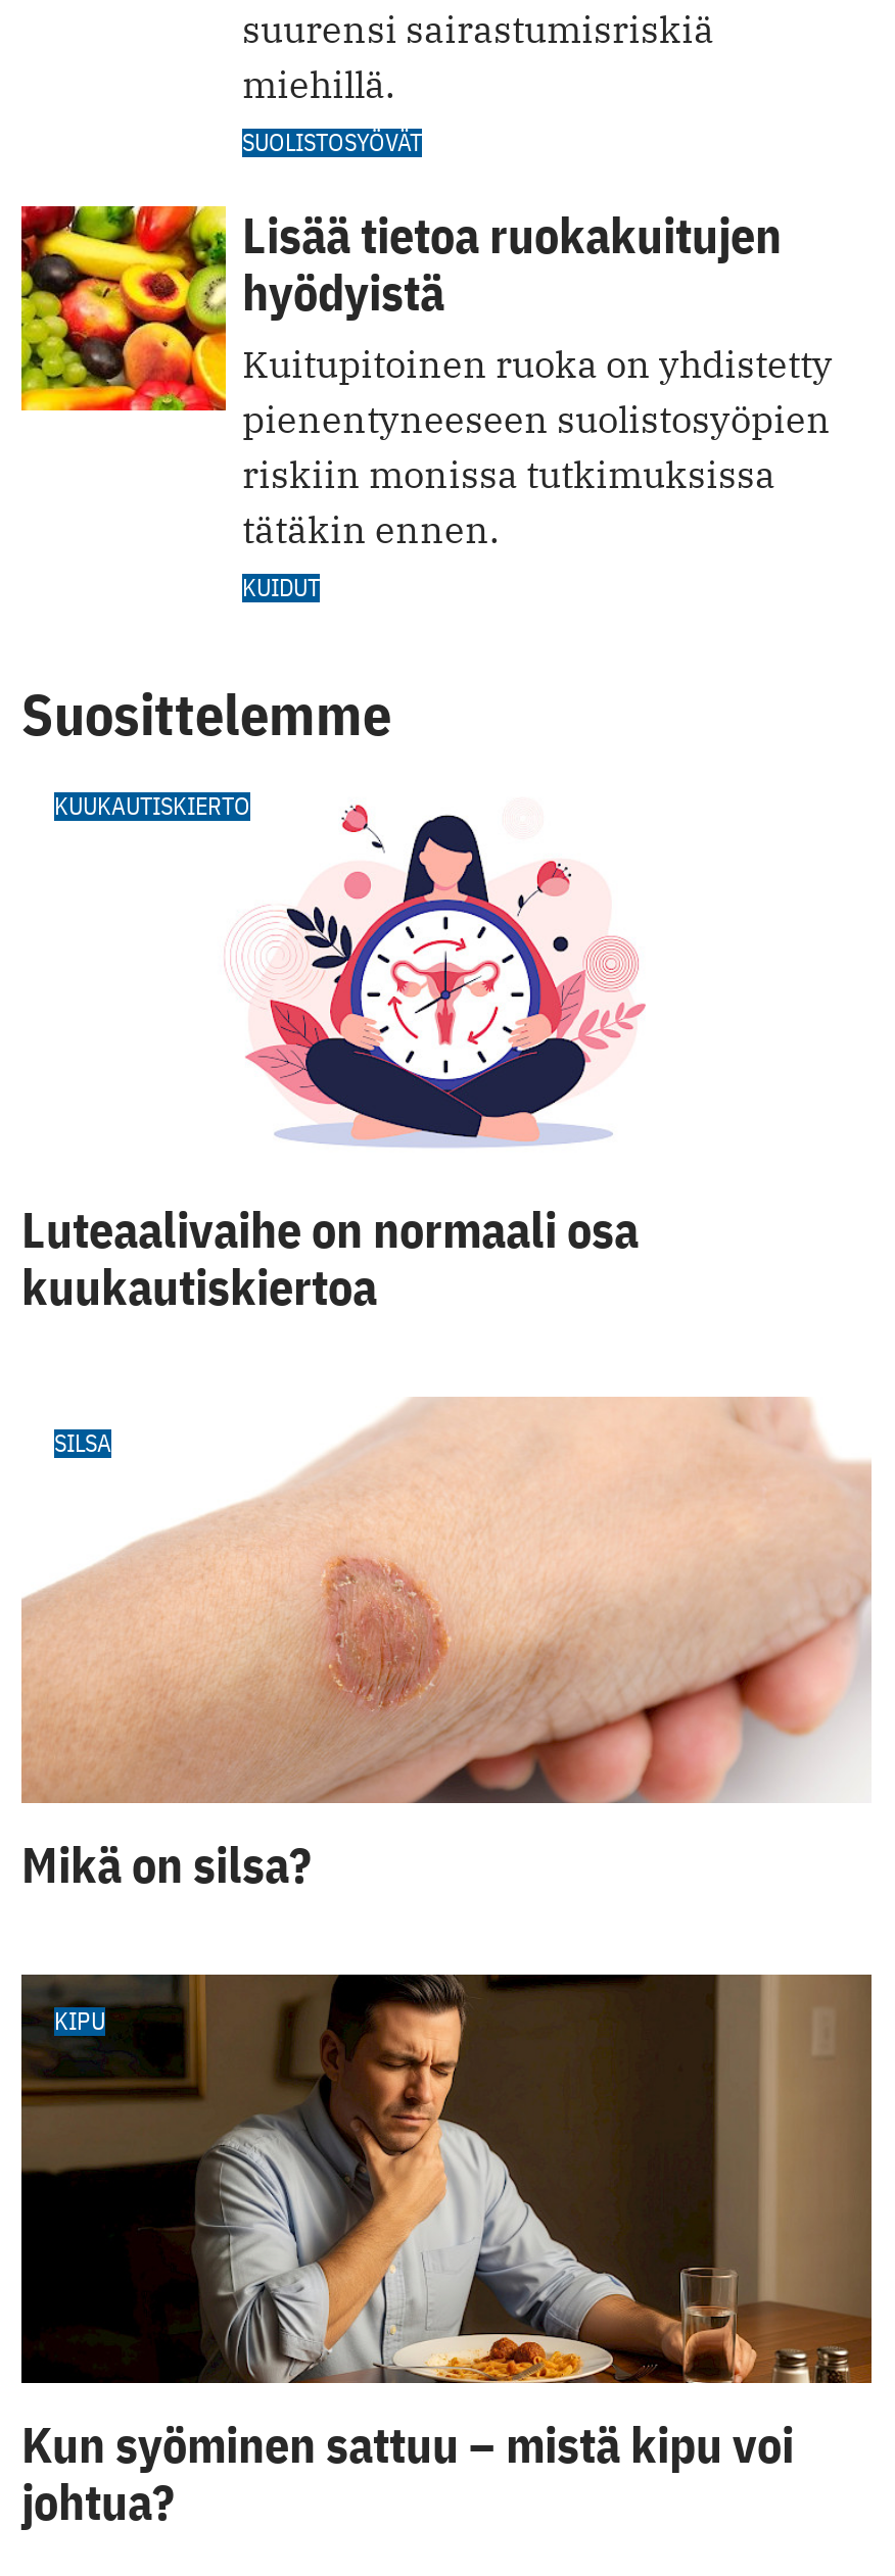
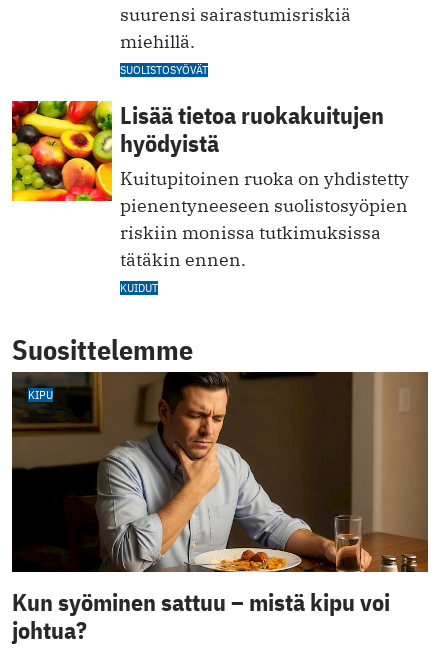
[54,791,647,1148] [image] | KUUKAUTISKIERTO -> none
[19,1196,874,1805] [image] | Luteaalivaihe on normaali osa | kuukautiskiertoa | SILSA -> none
[21,1832,312,1898] Mikä on silsa? -> none

